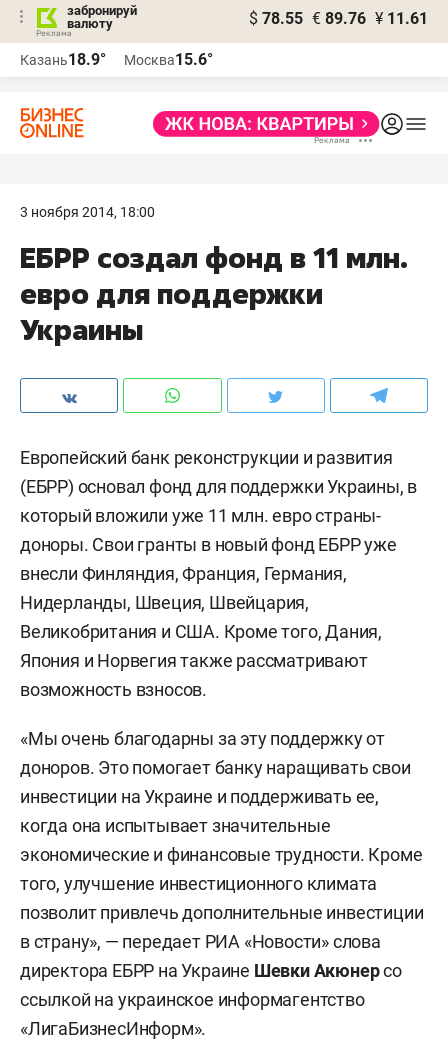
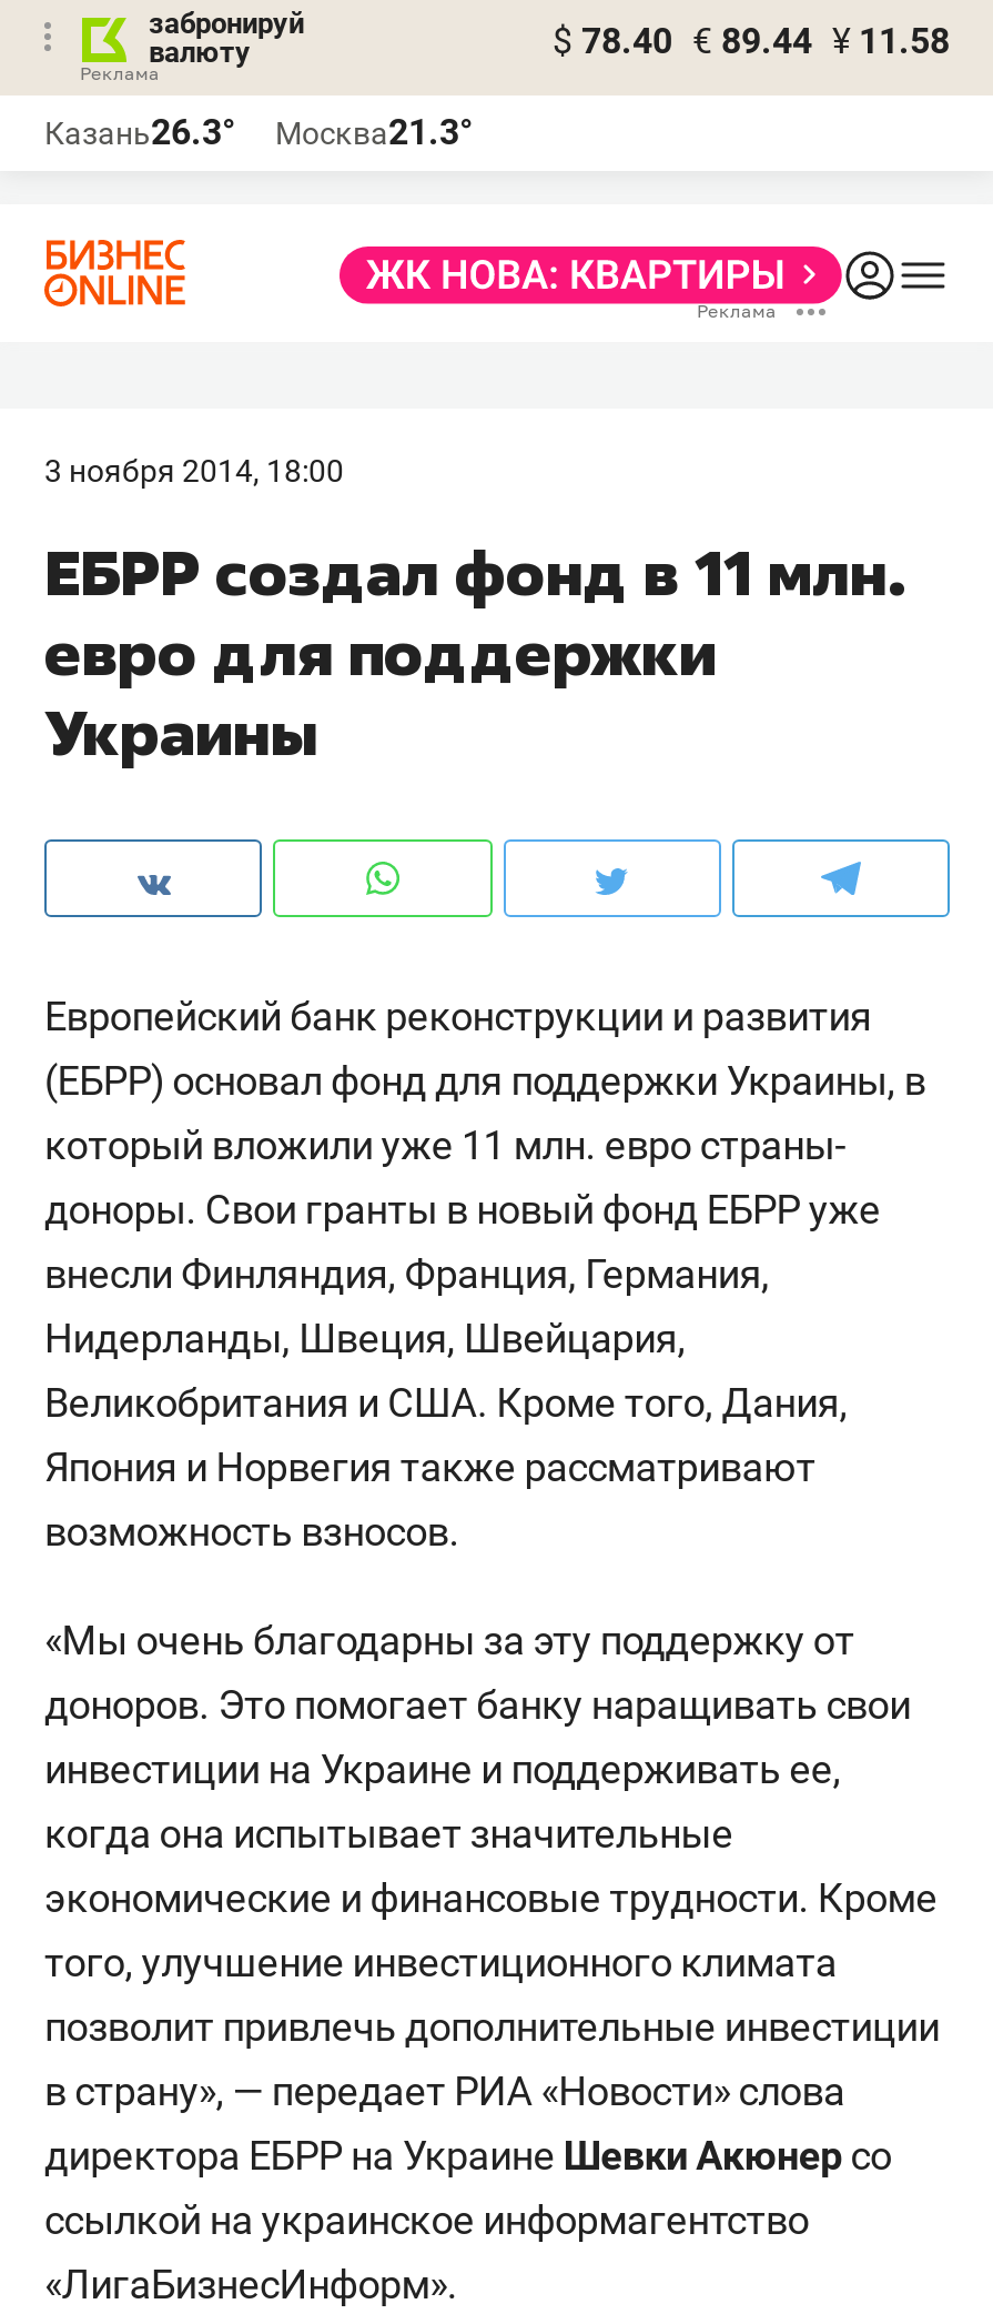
[249,9,428,28] $ 78.55 € 89.76 ¥ 11.61 -> [553,20,950,62] $ 78.40 € 89.44 ¥ 11.58
[20,50,106,69] Казань18.9° -> [44,111,235,153] Казань26.3°
[124,50,213,69] Москва15.6° -> [275,111,473,153] Москва21.3°

